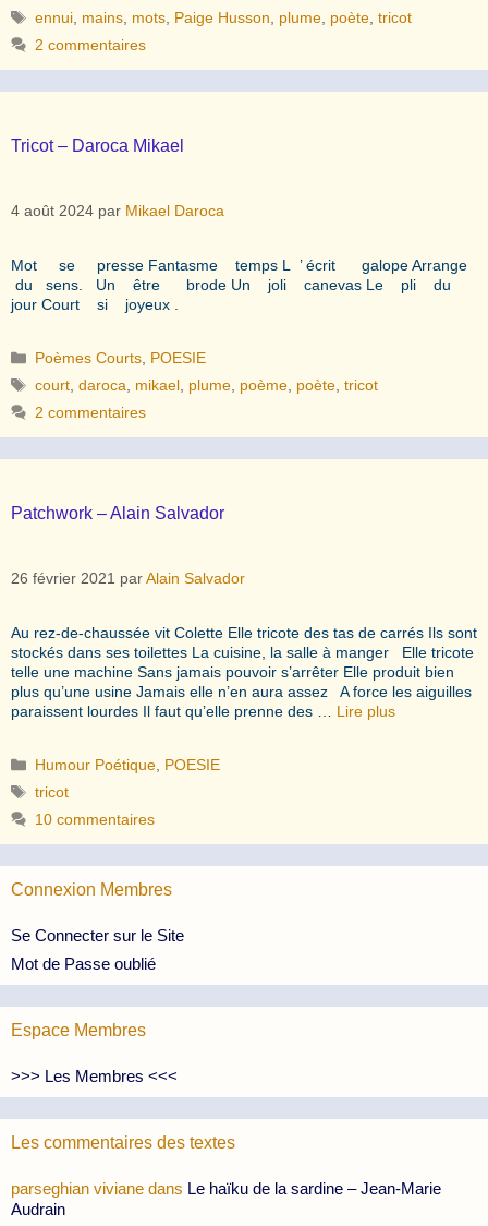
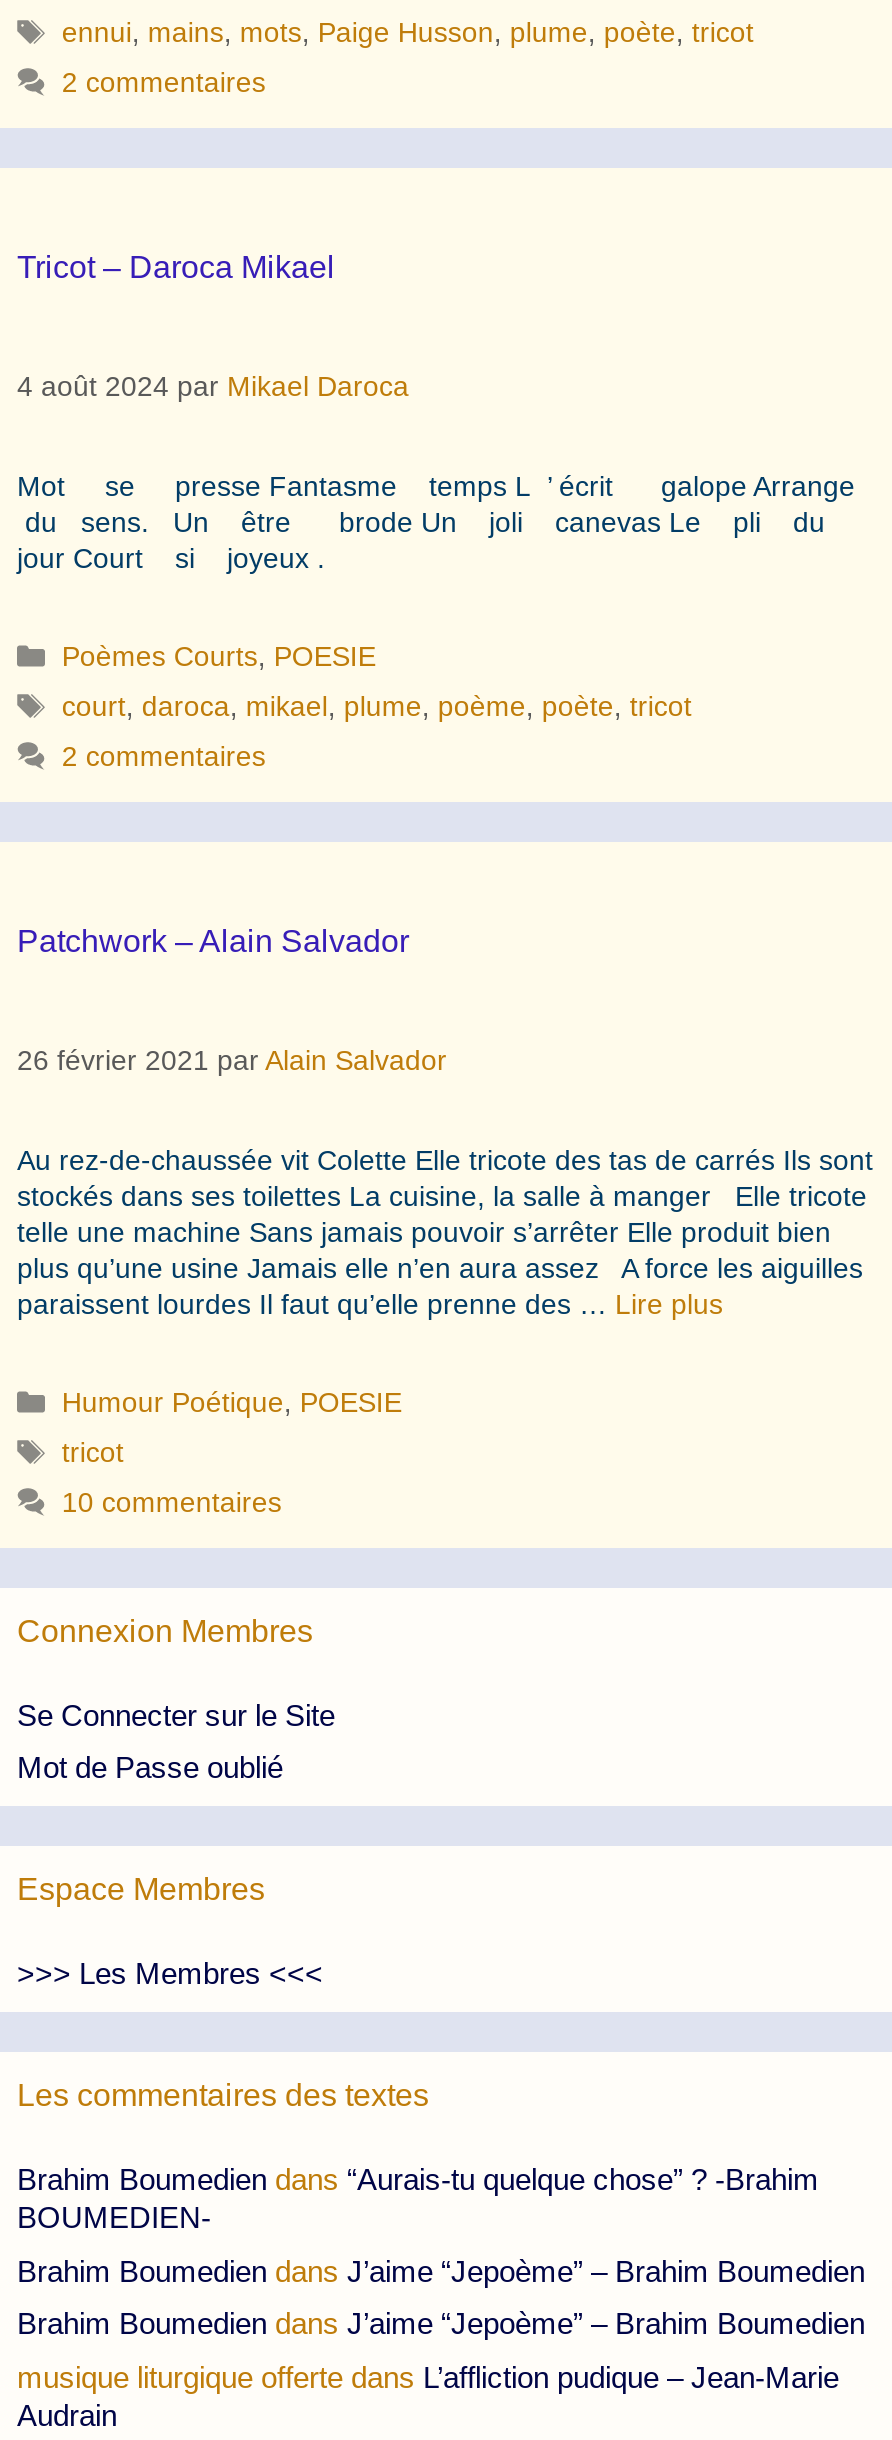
[11,1180,441,1198] parseghian viviane dans Le haïku de la sardine – Jean-Marie -> [17,2163,865,2394] Brahim Boumedien dans “Aurais-tu quelque chose” ? -Brahim | BOUMEDIEN- | Brahim Boumedien dans J’aime “Jepoème” – Brahim Boumedien | Brahim Boumedien dans J’aime “Jepoème” – Brahim Boumedien | musique liturgique offerte dans L’affliction pudique – Jean-Marie

